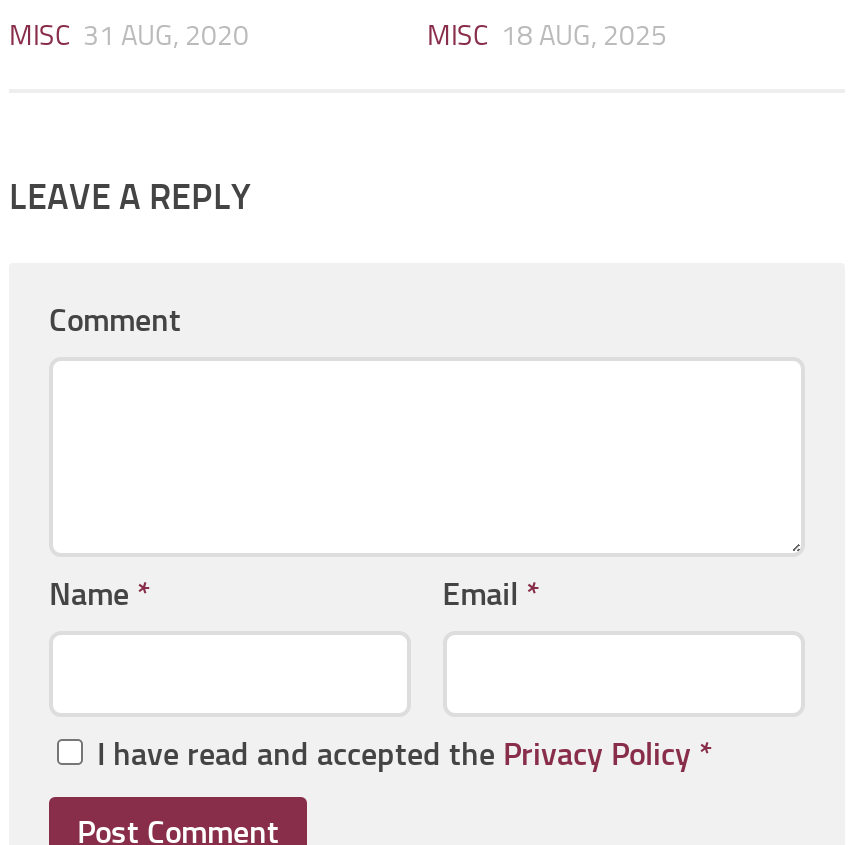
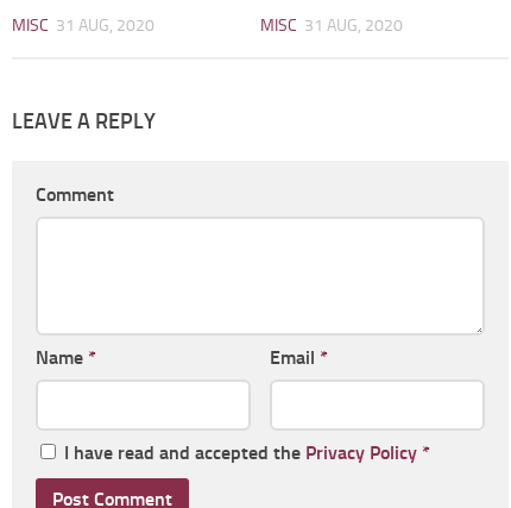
[427,19,667,53] MISC 18 AUG, 2025 -> [260,15,403,35] MISC 31 AUG, 2020

